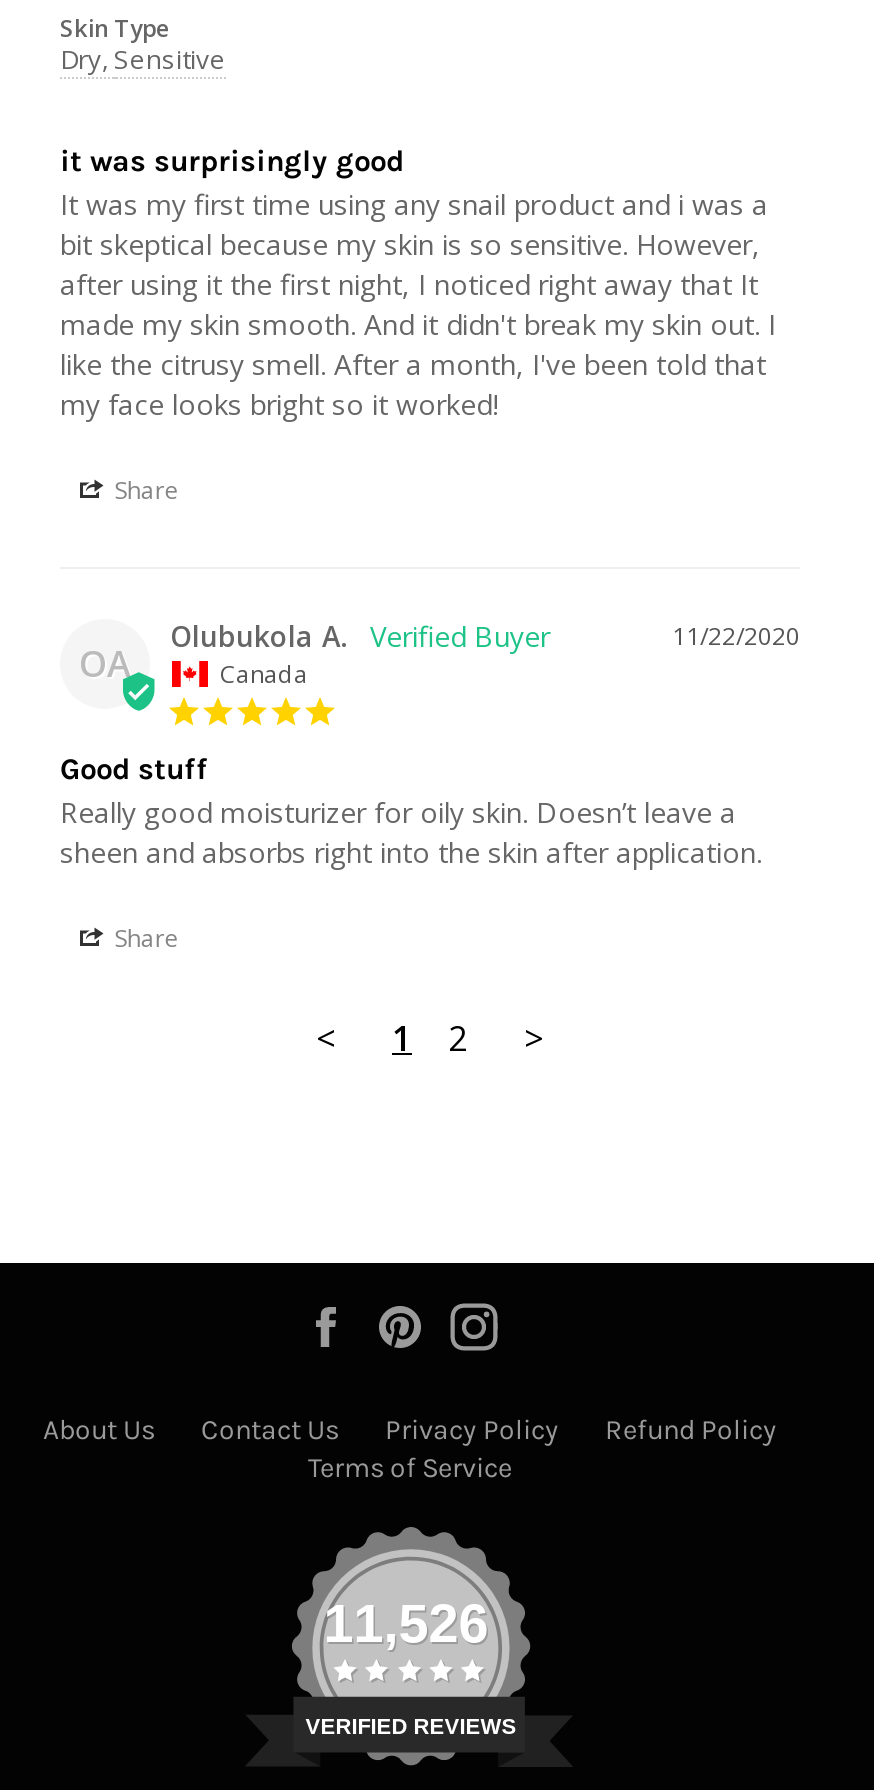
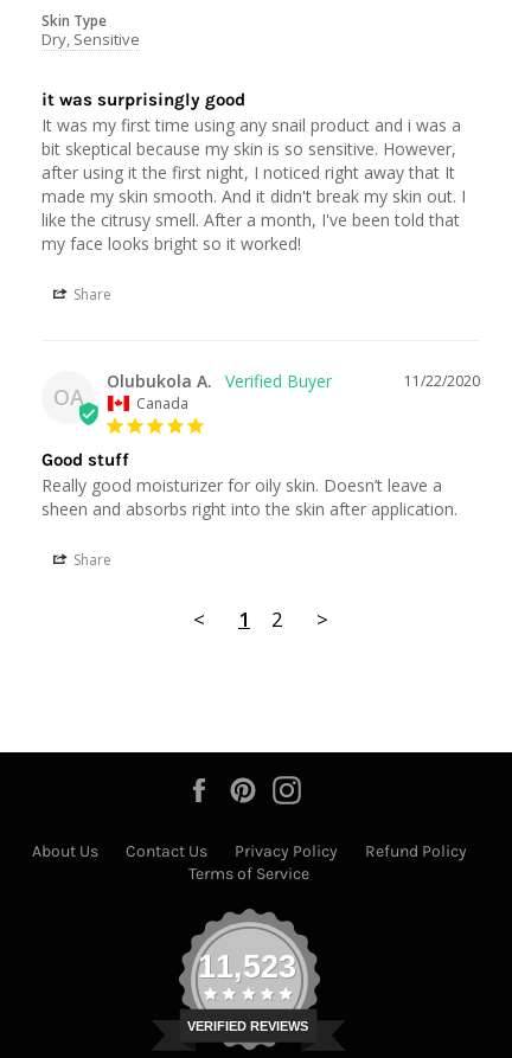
[323,1594,488,1654] 11,526 -> [198,949,296,984] 11,523

